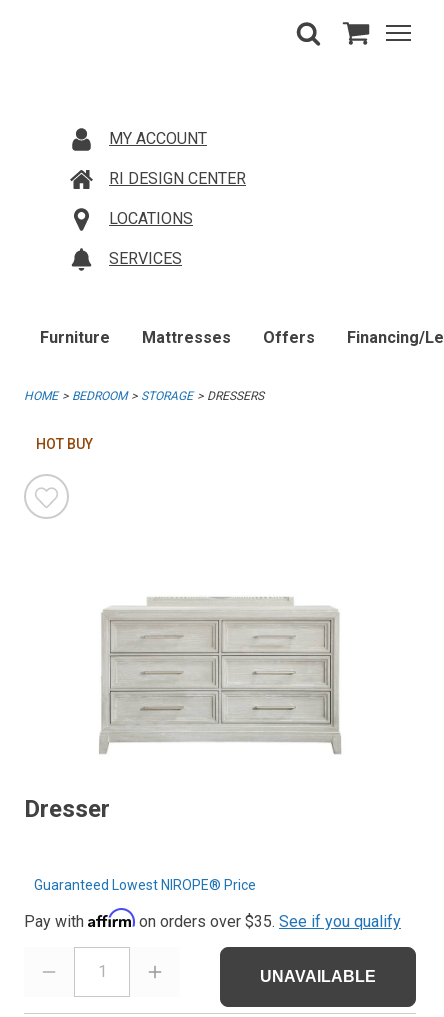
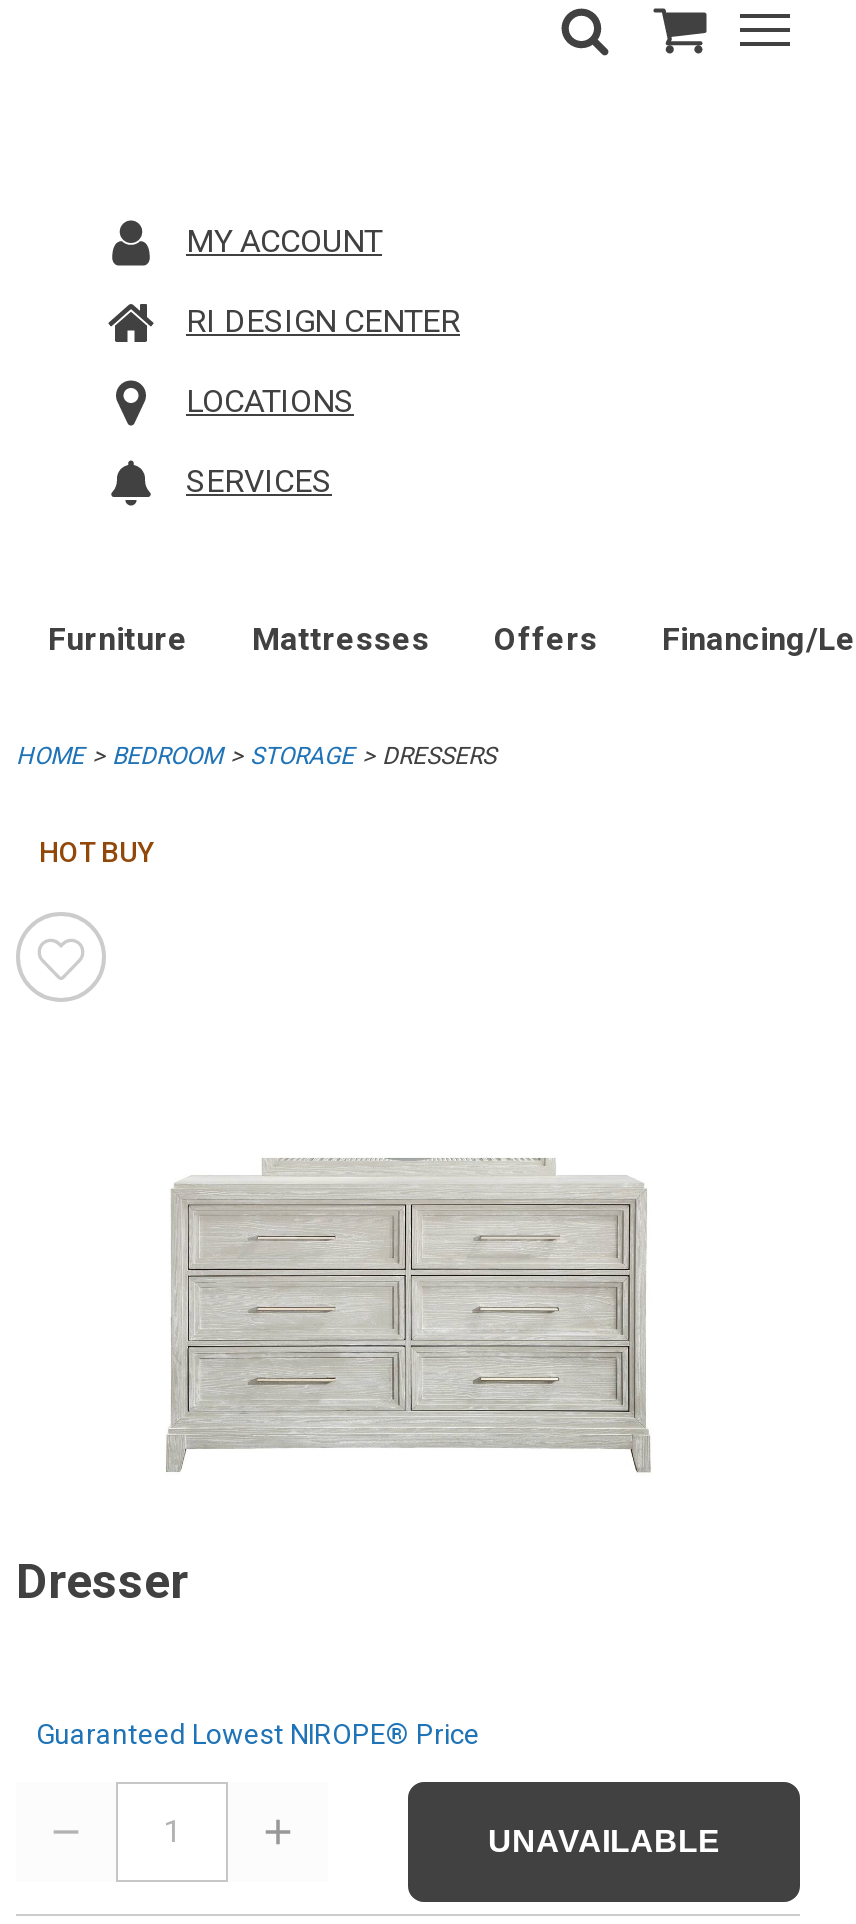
[24,908,401,931] Pay with Affirm on orders over $35. See if you qualify -> none

